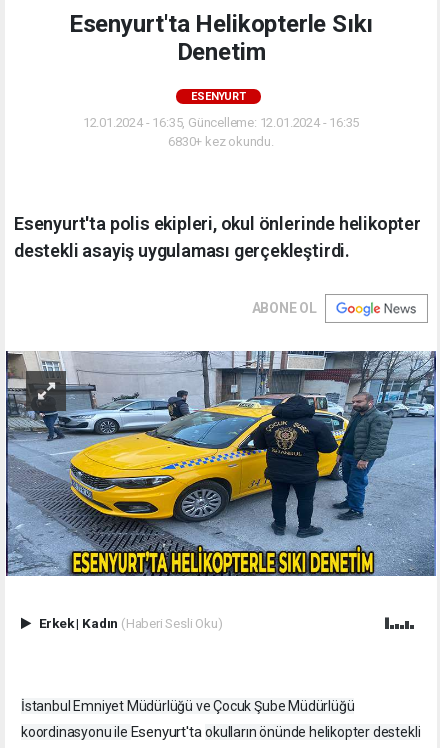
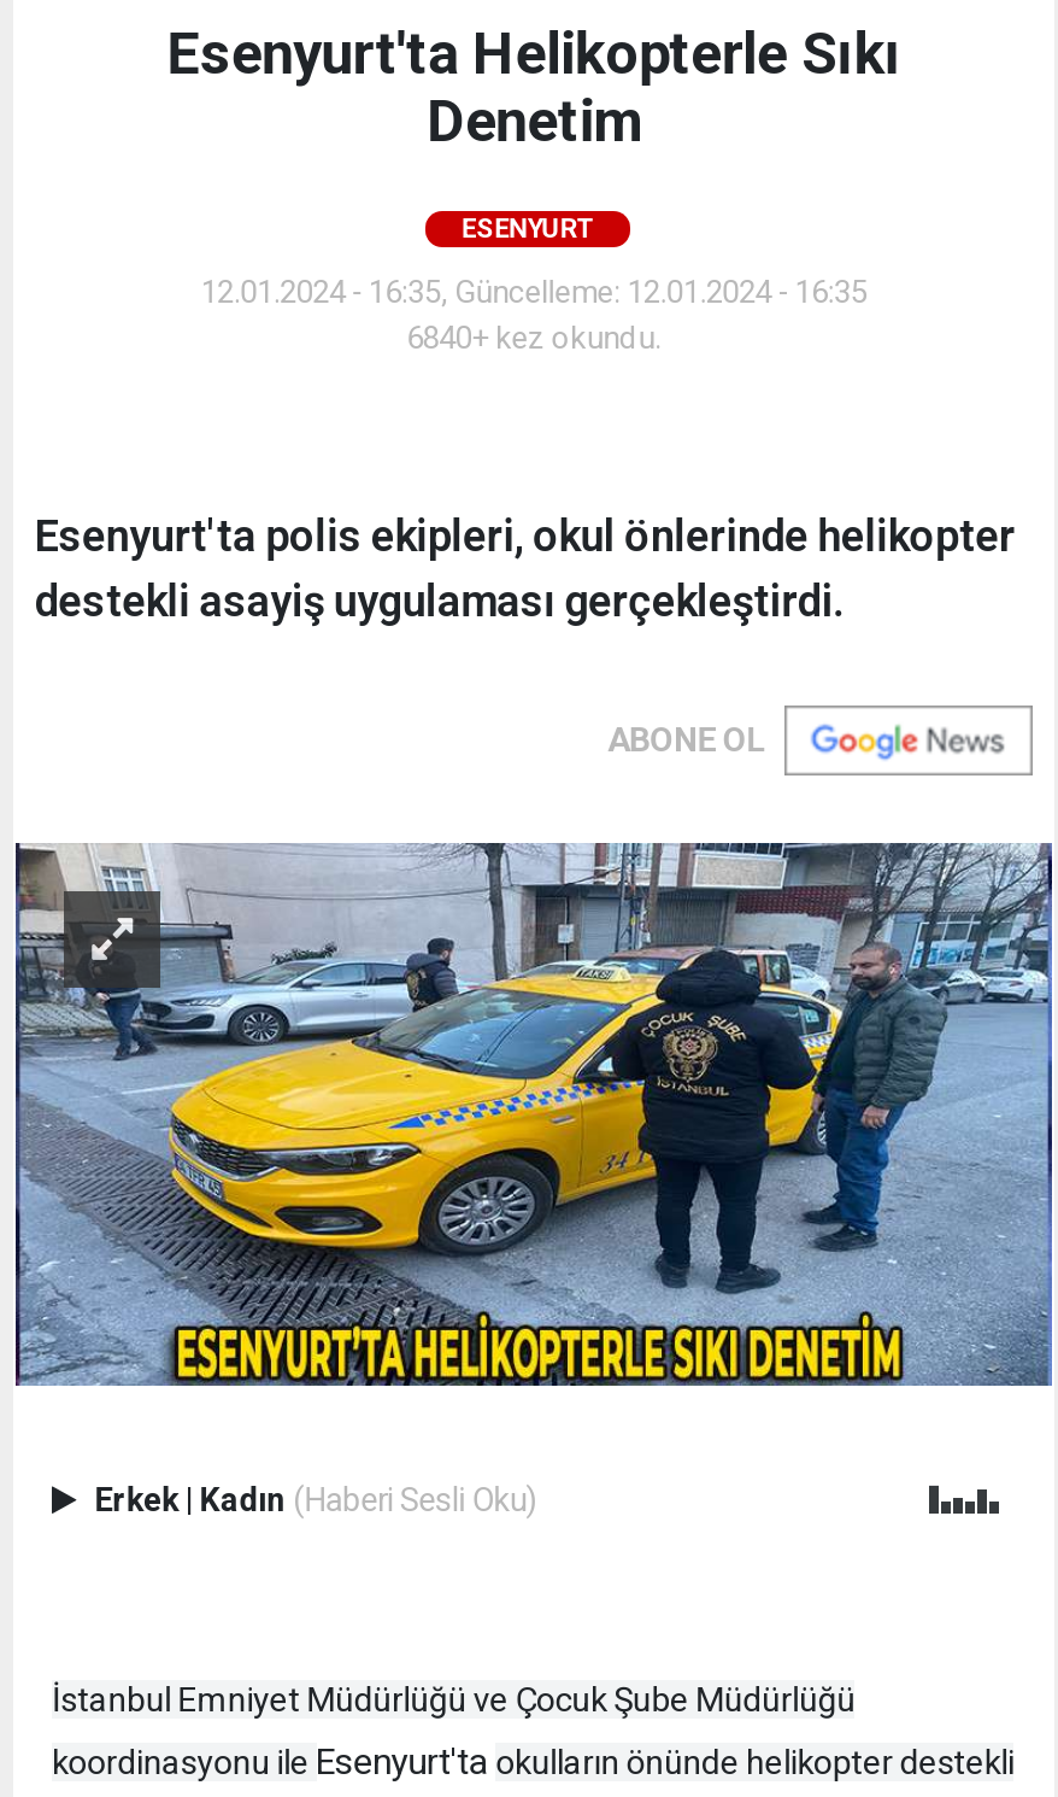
[168,134,274,149] 6830+ kez okundu. -> [406,319,661,355] 6840+ kez okundu.

